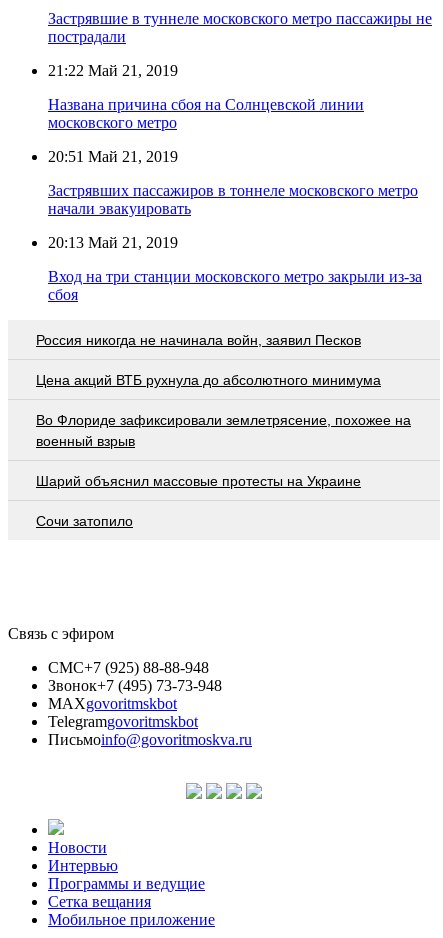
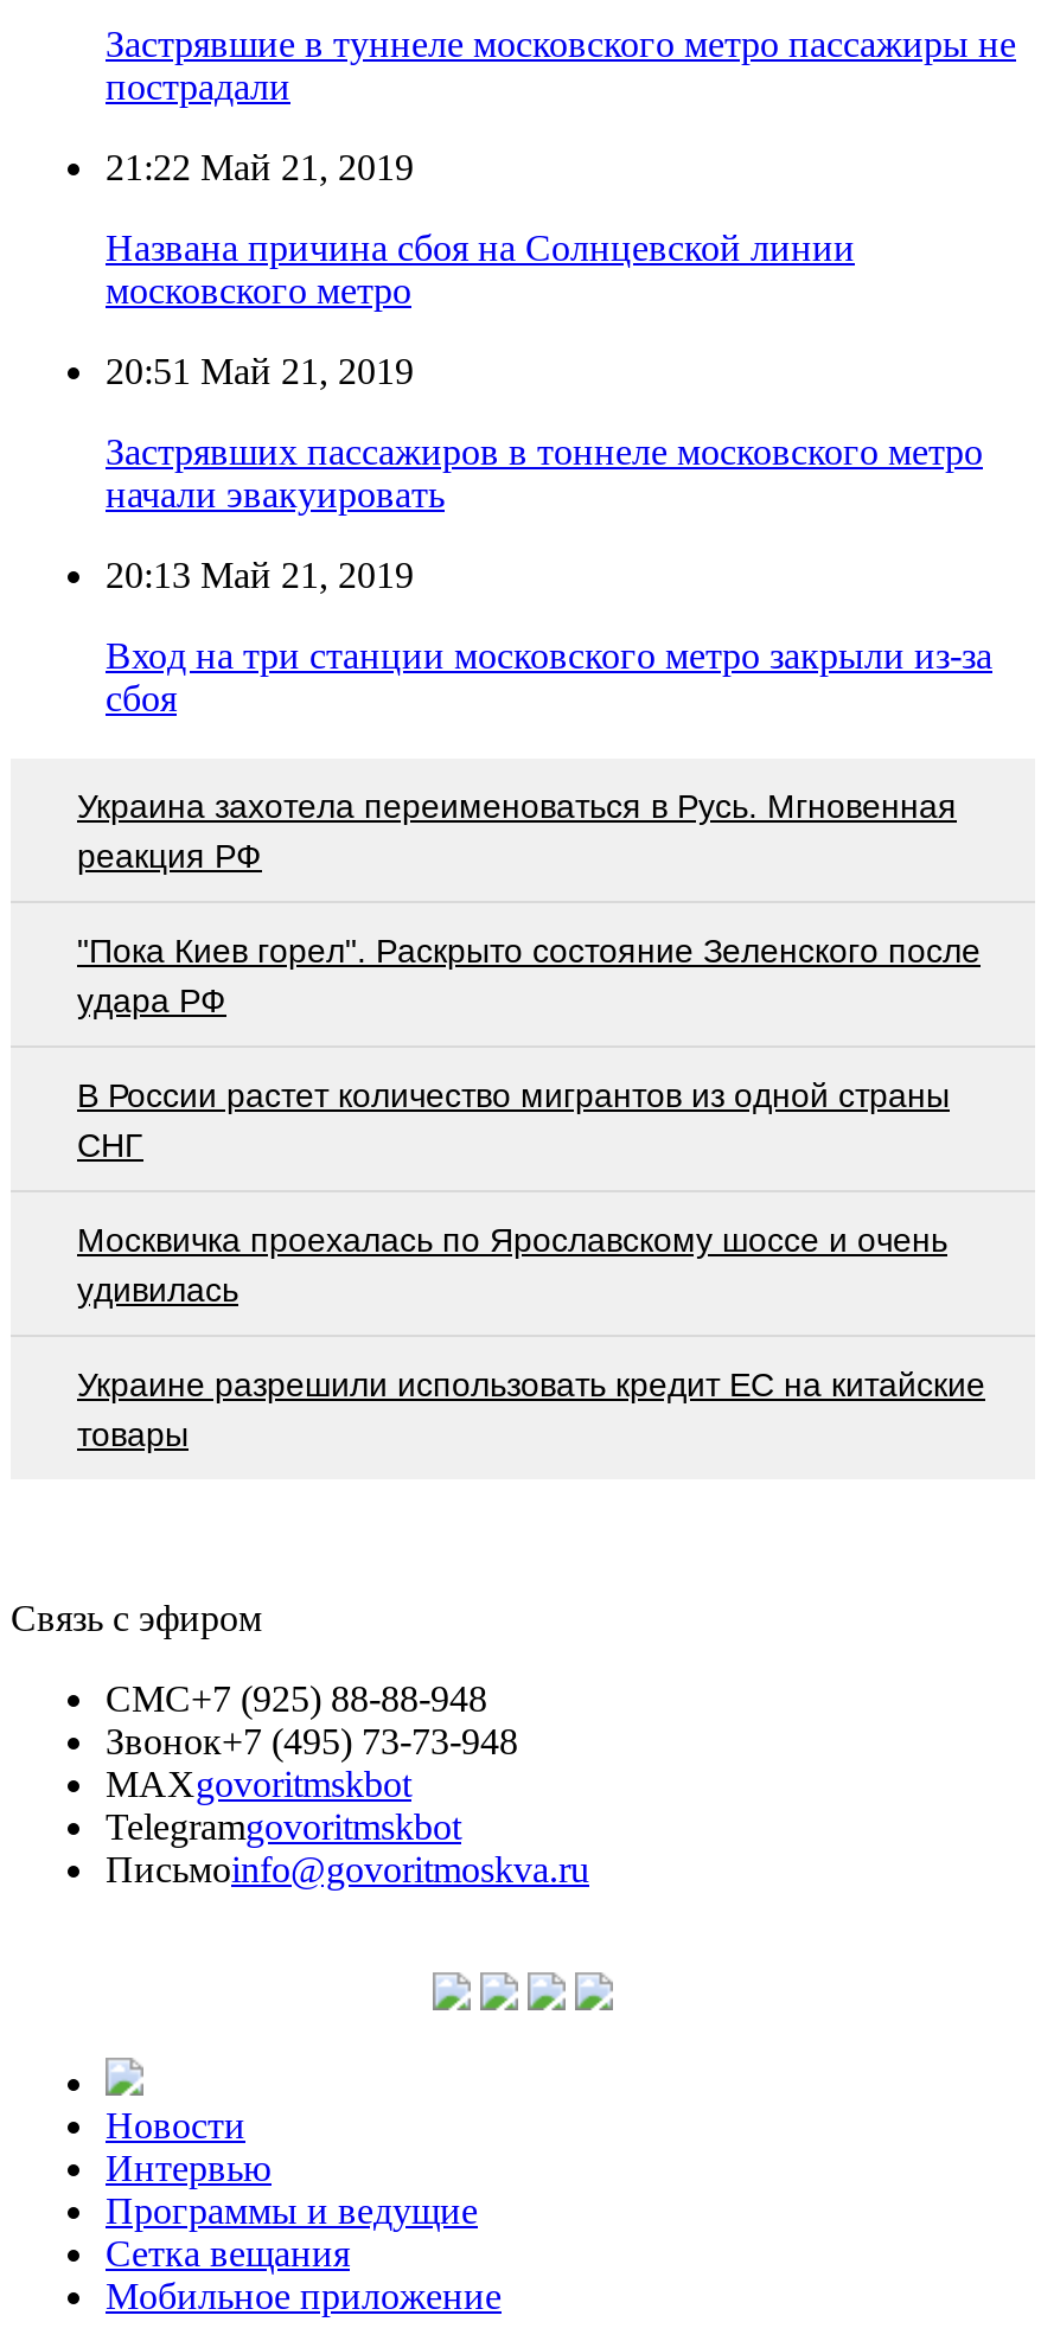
[36,332,361,348] Россия никогда не начинала войн, заявил Песков -> [77,786,957,874] Украина захотела переименоваться в Русь. Мгновенная | реакция РФ
[36,372,381,388] Цена акций ВТБ рухнула до абсолютного минимума -> [77,931,981,1018] "Пока Киев горел". Раскрыто состояние Зеленского после | удара РФ
[36,412,411,449] Во Флориде зафиксировали землетрясение, похожее на | военный взрыв -> [77,1075,950,1163] В России растет количество мигрантов из одной страны | СНГ
[36,473,361,489] Шарий объяснил массовые протесты на Украине -> [77,1220,947,1308] Москвичка проехалась по Ярославскому шоссе и очень | удивилась
[36,513,133,529] Сочи затопило -> [77,1365,985,1452] Украине разрешили использовать кредит ЕС на китайские | товары

